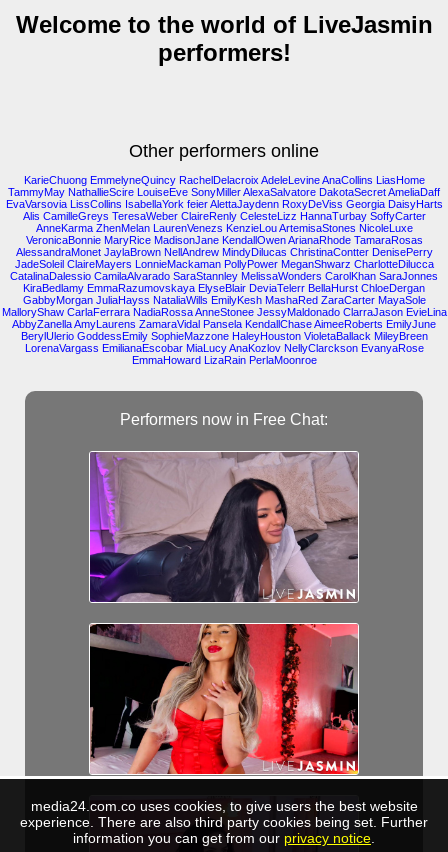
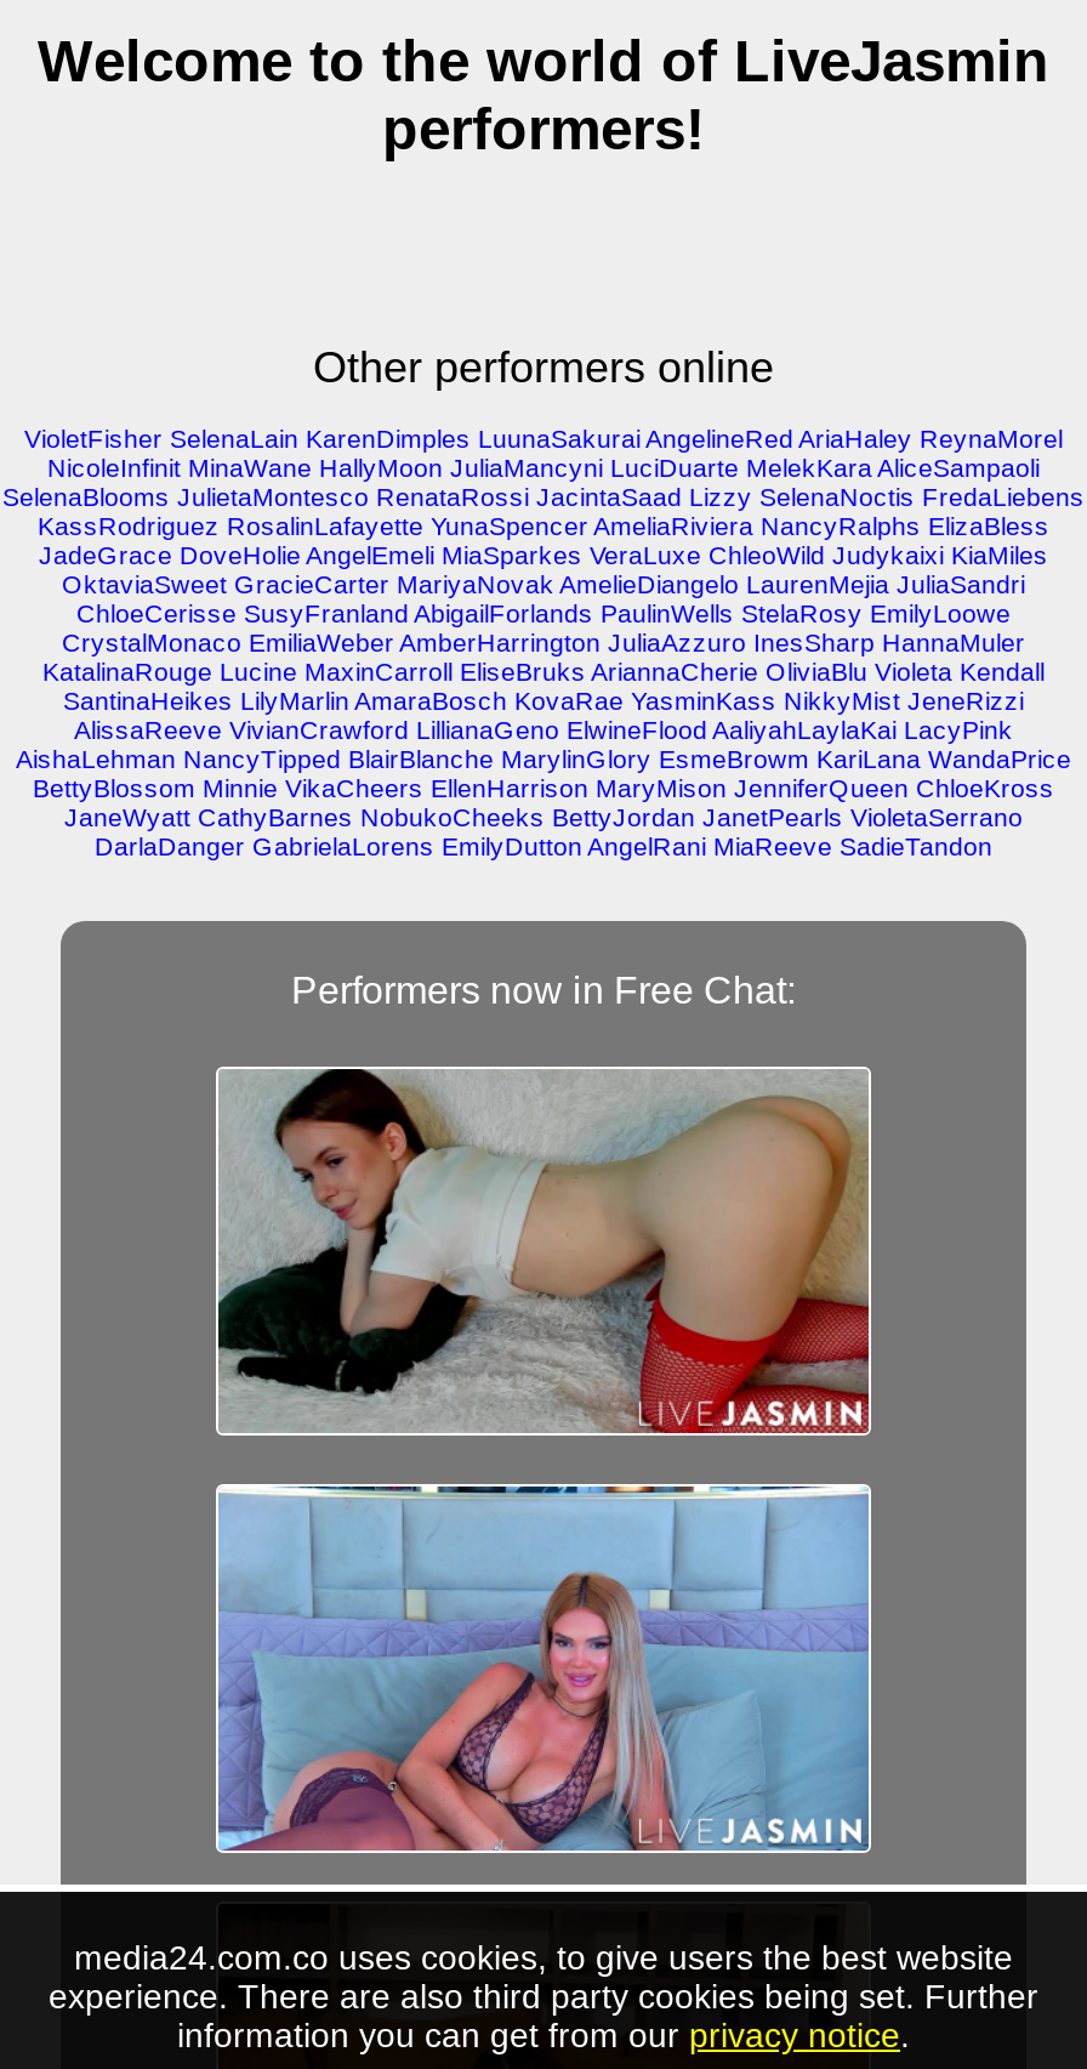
[1,174,446,366] KarieChuong EmmelyneQuincy RachelDelacroix AdeleLevine AnaCollins LiasHome | TammyMay NathallieScire LouiseEve SonyMiller AlexaSalvatore DakotaSecret AmeliaDaff | EvaVarsovia LissCollins IsabellaYork feier AlettaJaydenn RoxyDeViss Georgia DaisyHarts | Alis CamilleGreys TeresaWeber ClaireRenly CelesteLizz HannaTurbay SoffyCarter | AnneKarma ZhenMelan LaurenVenezs KenzieLou ArtemisaStones NicoleLuxe | VeronicaBonnie MaryRice MadisonJane KendallOwen ArianaRhode TamaraRosas | AlessandraMonet JaylaBrown NellAndrew MindyDilucas ChristinaContter DenisePerry | JadeSoleil ClaireMayers LonnieMackaman PollyPower MeganShwarz CharlotteDilucca | CatalinaDalessio CamilaAlvarado SaraStannley MelissaWonders CarolKhan SaraJonnes | KiraBedlamy EmmaRazumovskaya ElyseBlair DeviaTelerr BellaHurst ChloeDergan | GabbyMorgan JuliaHayss NataliaWills EmilyKesh MashaRed ZaraCarter MayaSole | MalloryShaw CarlaFerrara NadiaRossa AnneStonee JessyMaldonado ClarraJason EvieLina | AbbyZanella AmyLaurens ZamaraVidal Pansela KendallChase AimeeRoberts EmilyJune | BerylUlerio GoddessEmily SophieMazzone HaleyHouston VioletaBallack MileyBreen | LorenaVargass EmilianaEscobar MiaLucy AnaKozlov NellyClarckson EvanyaRose | EmmaHoward LizaRain PerlaMoonroe -> [2,424,1085,860] VioletFisher SelenaLain KarenDimples LuunaSakurai AngelineRed AriaHaley ReynaMorel | NicoleInfinit MinaWane HallyMoon JuliaMancyni LuciDuarte MelekKara AliceSampaoli | SelenaBlooms JulietaMontesco RenataRossi JacintaSaad Lizzy SelenaNoctis FredaLiebens | KassRodriguez RosalinLafayette YunaSpencer AmeliaRiviera NancyRalphs ElizaBless | JadeGrace DoveHolie AngelEmeli MiaSparkes VeraLuxe ChleoWild Judykaixi KiaMiles | OktaviaSweet GracieCarter MariyaNovak AmelieDiangelo LaurenMejia JuliaSandri | ChloeCerisse SusyFranland AbigailForlands PaulinWells StelaRosy EmilyLoowe | CrystalMonaco EmiliaWeber AmberHarrington JuliaAzzuro InesSharp HannaMuler | KatalinaRouge Lucine MaxinCarroll EliseBruks AriannaCherie OliviaBlu Violeta Kendall | SantinaHeikes LilyMarlin AmaraBosch KovaRae YasminKass NikkyMist JeneRizzi | AlissaReeve VivianCrawford LillianaGeno ElwineFlood AaliyahLaylaKai LacyPink | AishaLehman NancyTipped BlairBlanche MarylinGlory EsmeBrowm KariLana WandaPrice | BettyBlossom Minnie VikaCheers EllenHarrison MaryMison JenniferQueen ChloeKross | JaneWyatt CathyBarnes NobukoCheeks BettyJordan JanetPearls VioletaSerrano | DarlaDanger GabrielaLorens EmilyDutton AngelRani MiaReeve SadieTandon
[89,451,358,603] [image] -> [216,1067,869,1436] [image]
[89,623,359,776] [image] -> [216,1484,871,1885] [image]

